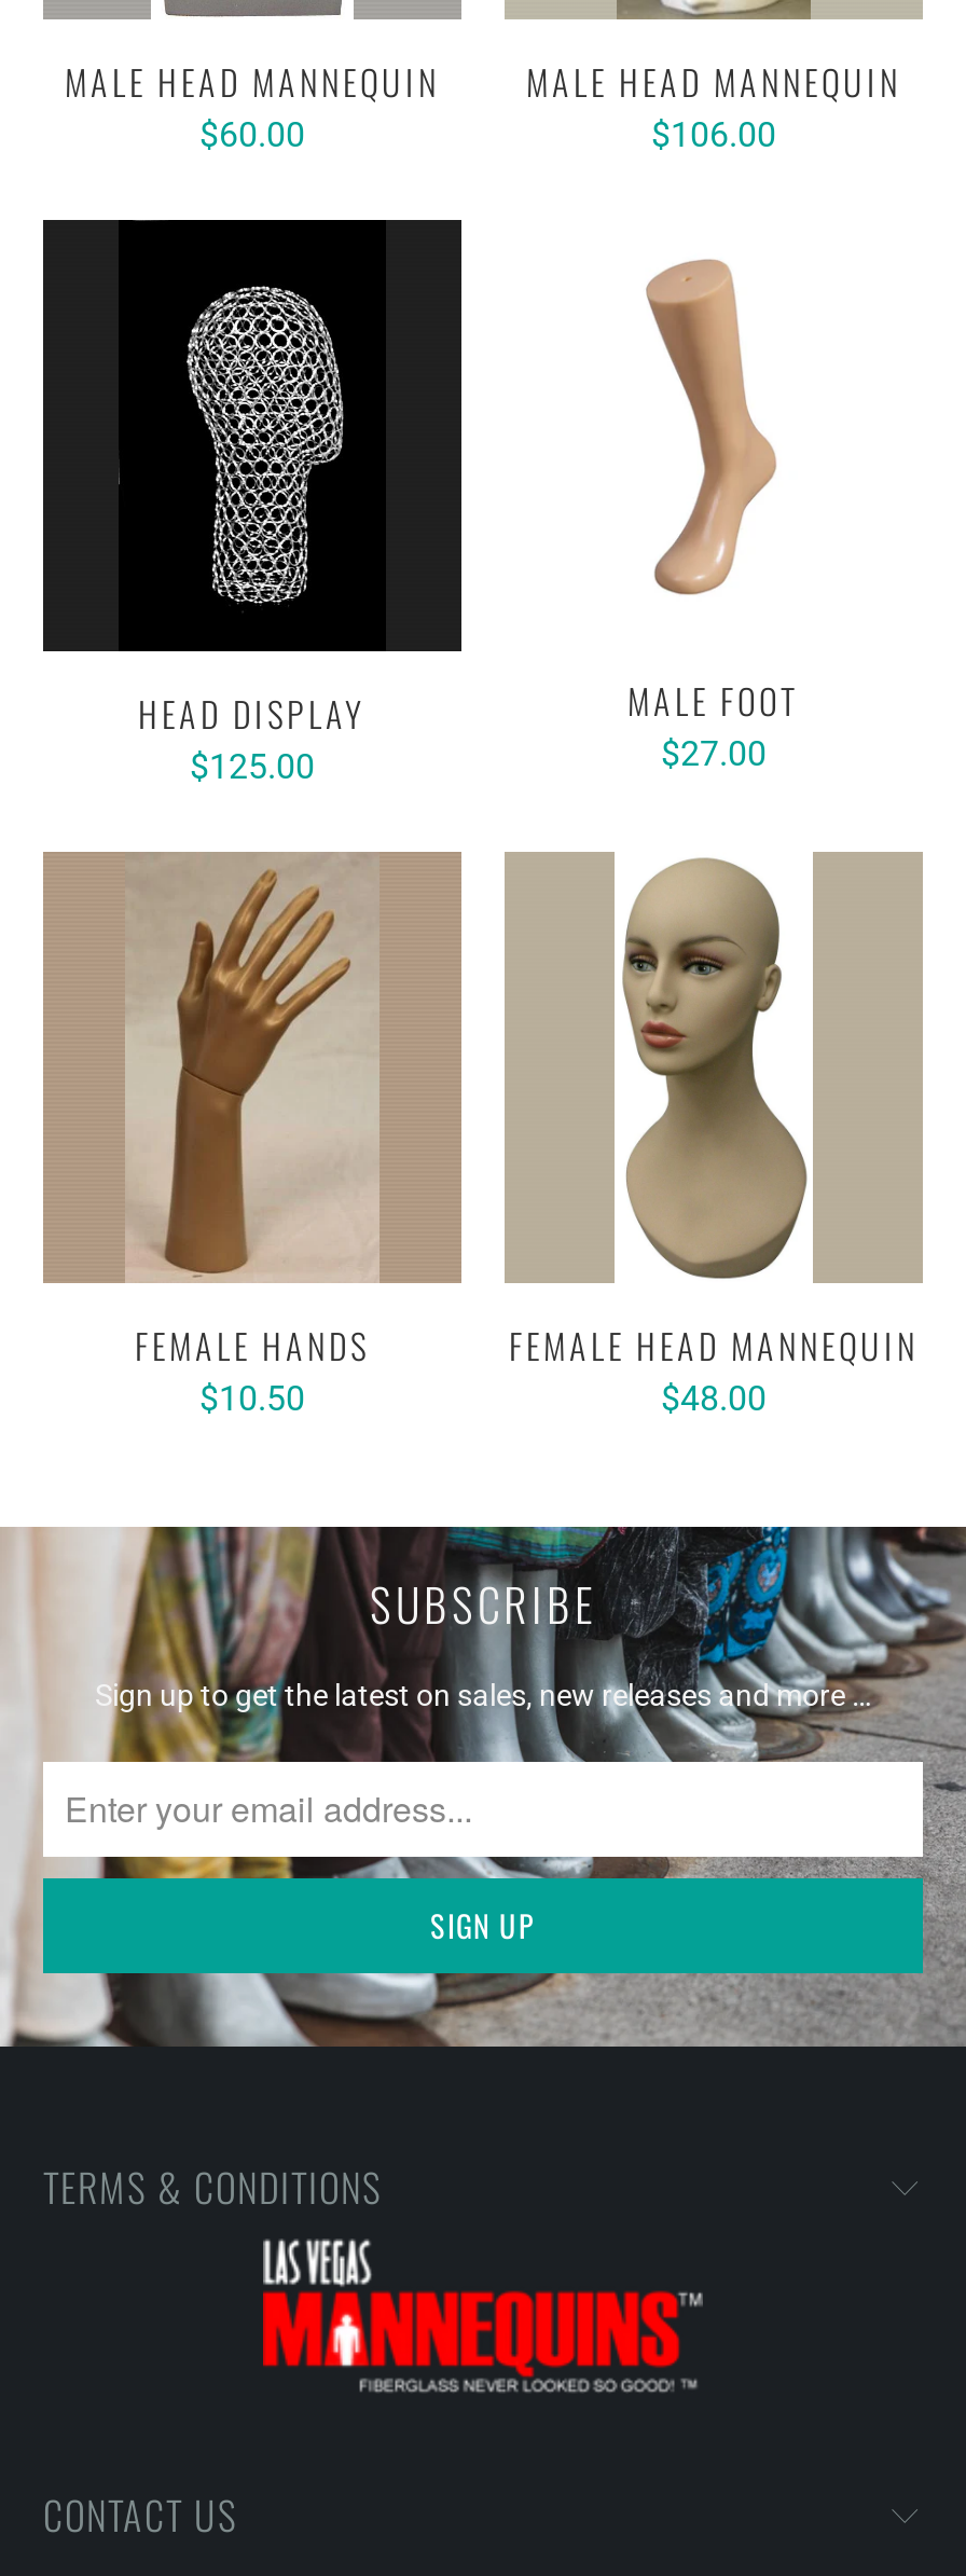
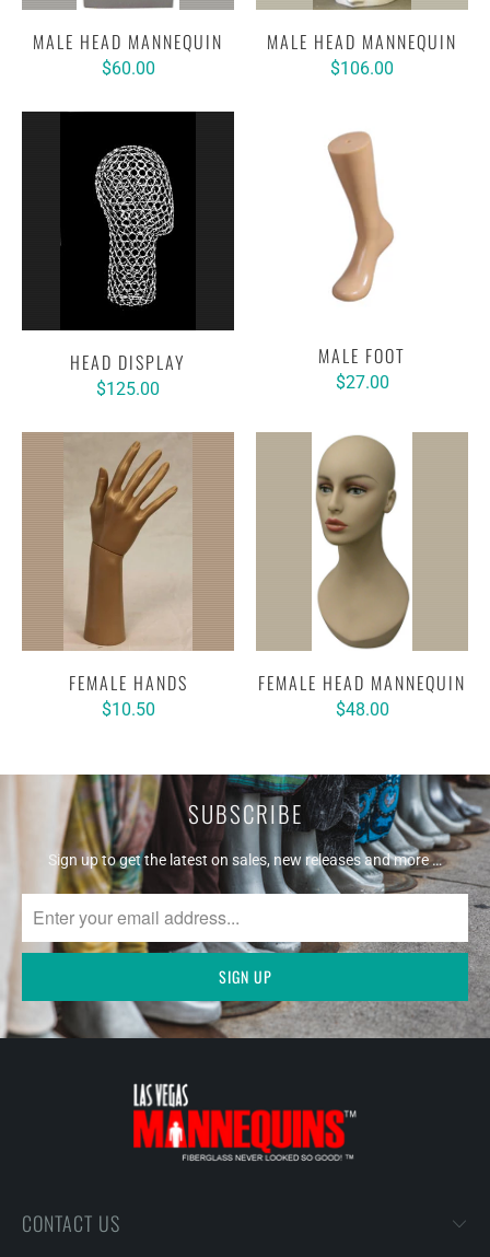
[43,2158,382,2214] TERMS & CONDITIONS -> none

